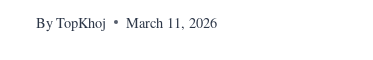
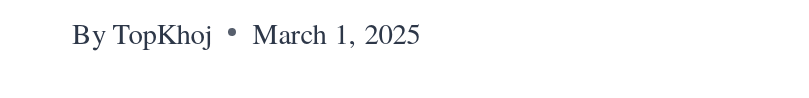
[36,13,217,32] By TopKhoj March 11, 2026 -> [72,14,420,52] By TopKhoj March 1, 2025

